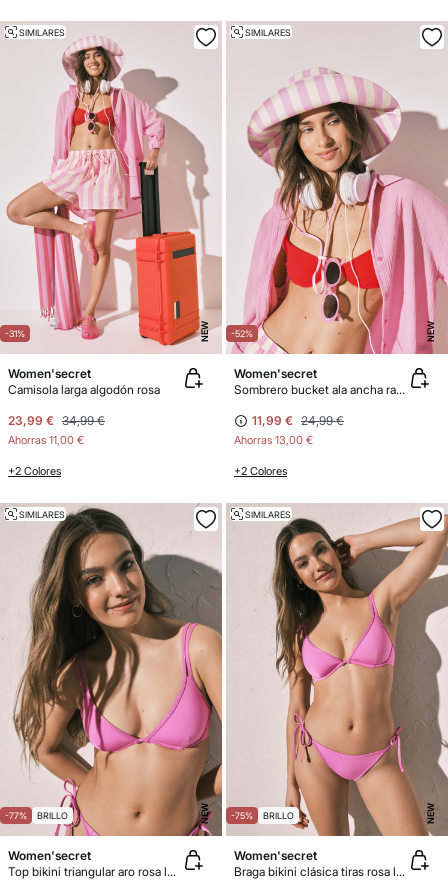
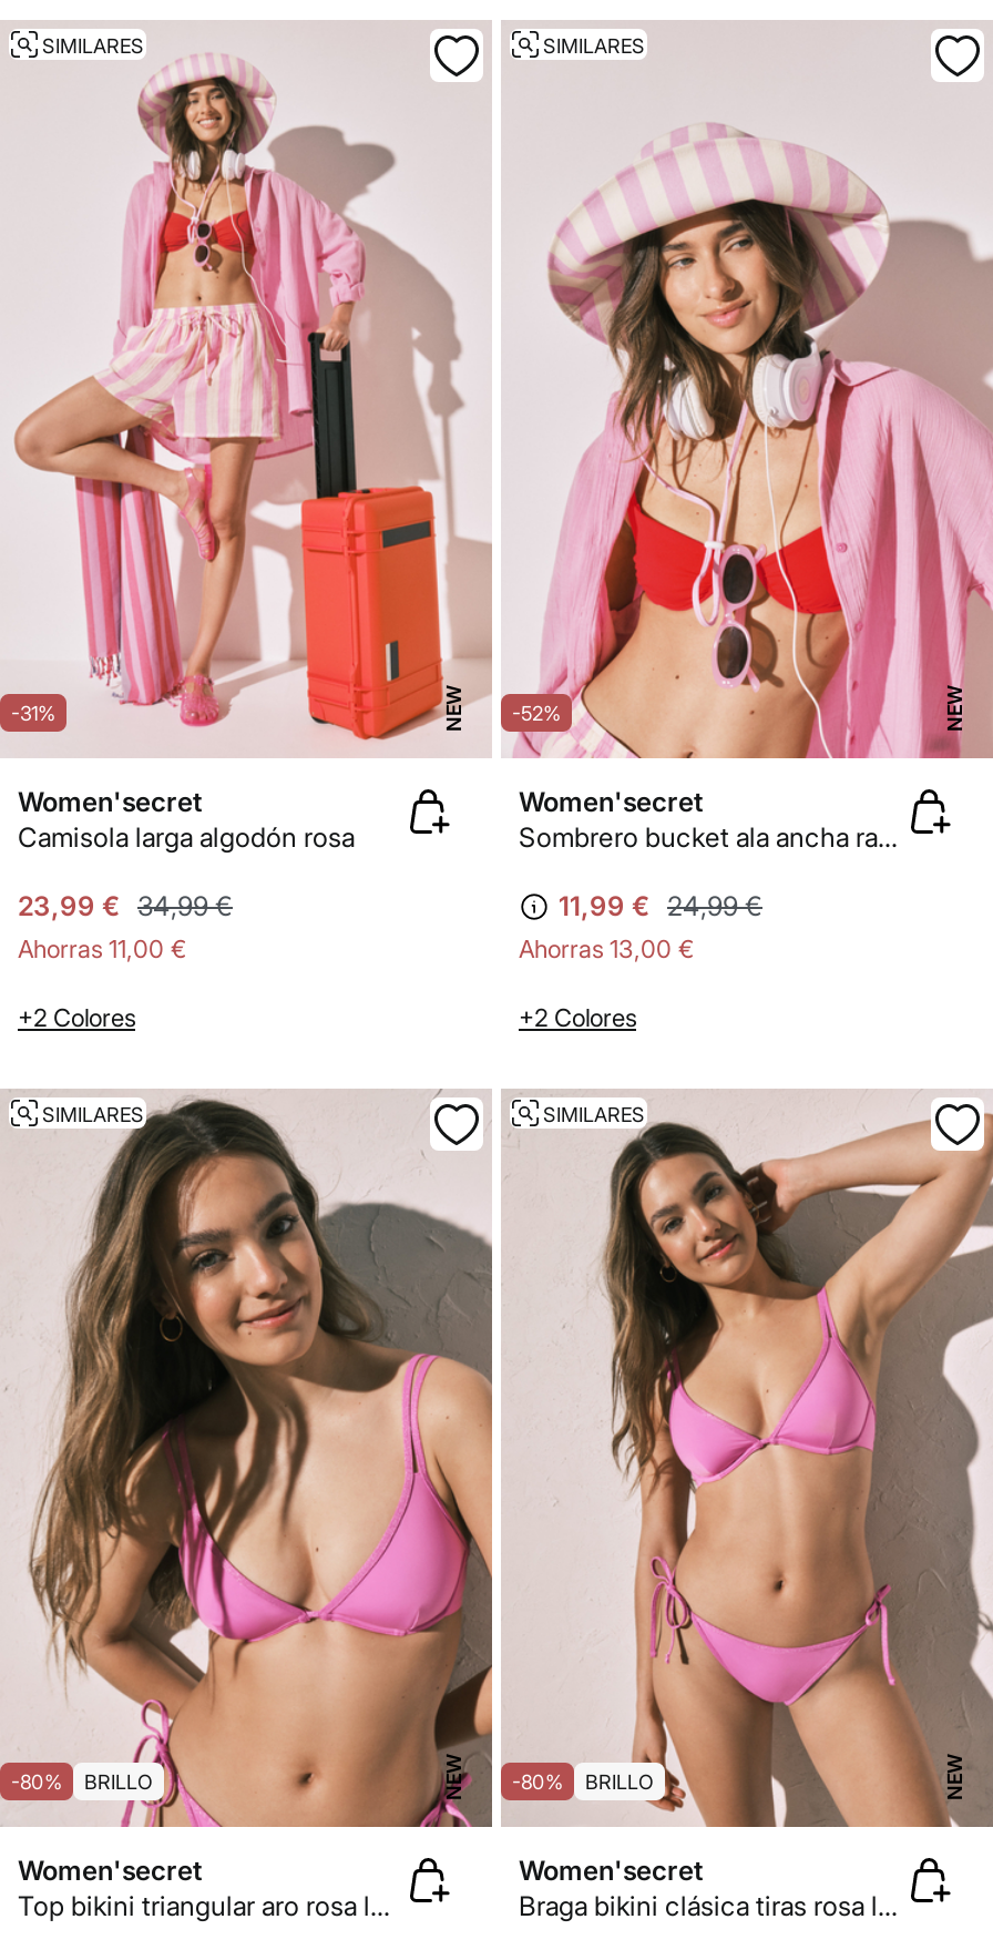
[5,810,68,821] -77% BRILLO -> [11,1769,153,1794] -80% BRILLO
[231,810,253,821] -75% -> [512,1769,563,1794] -80%

